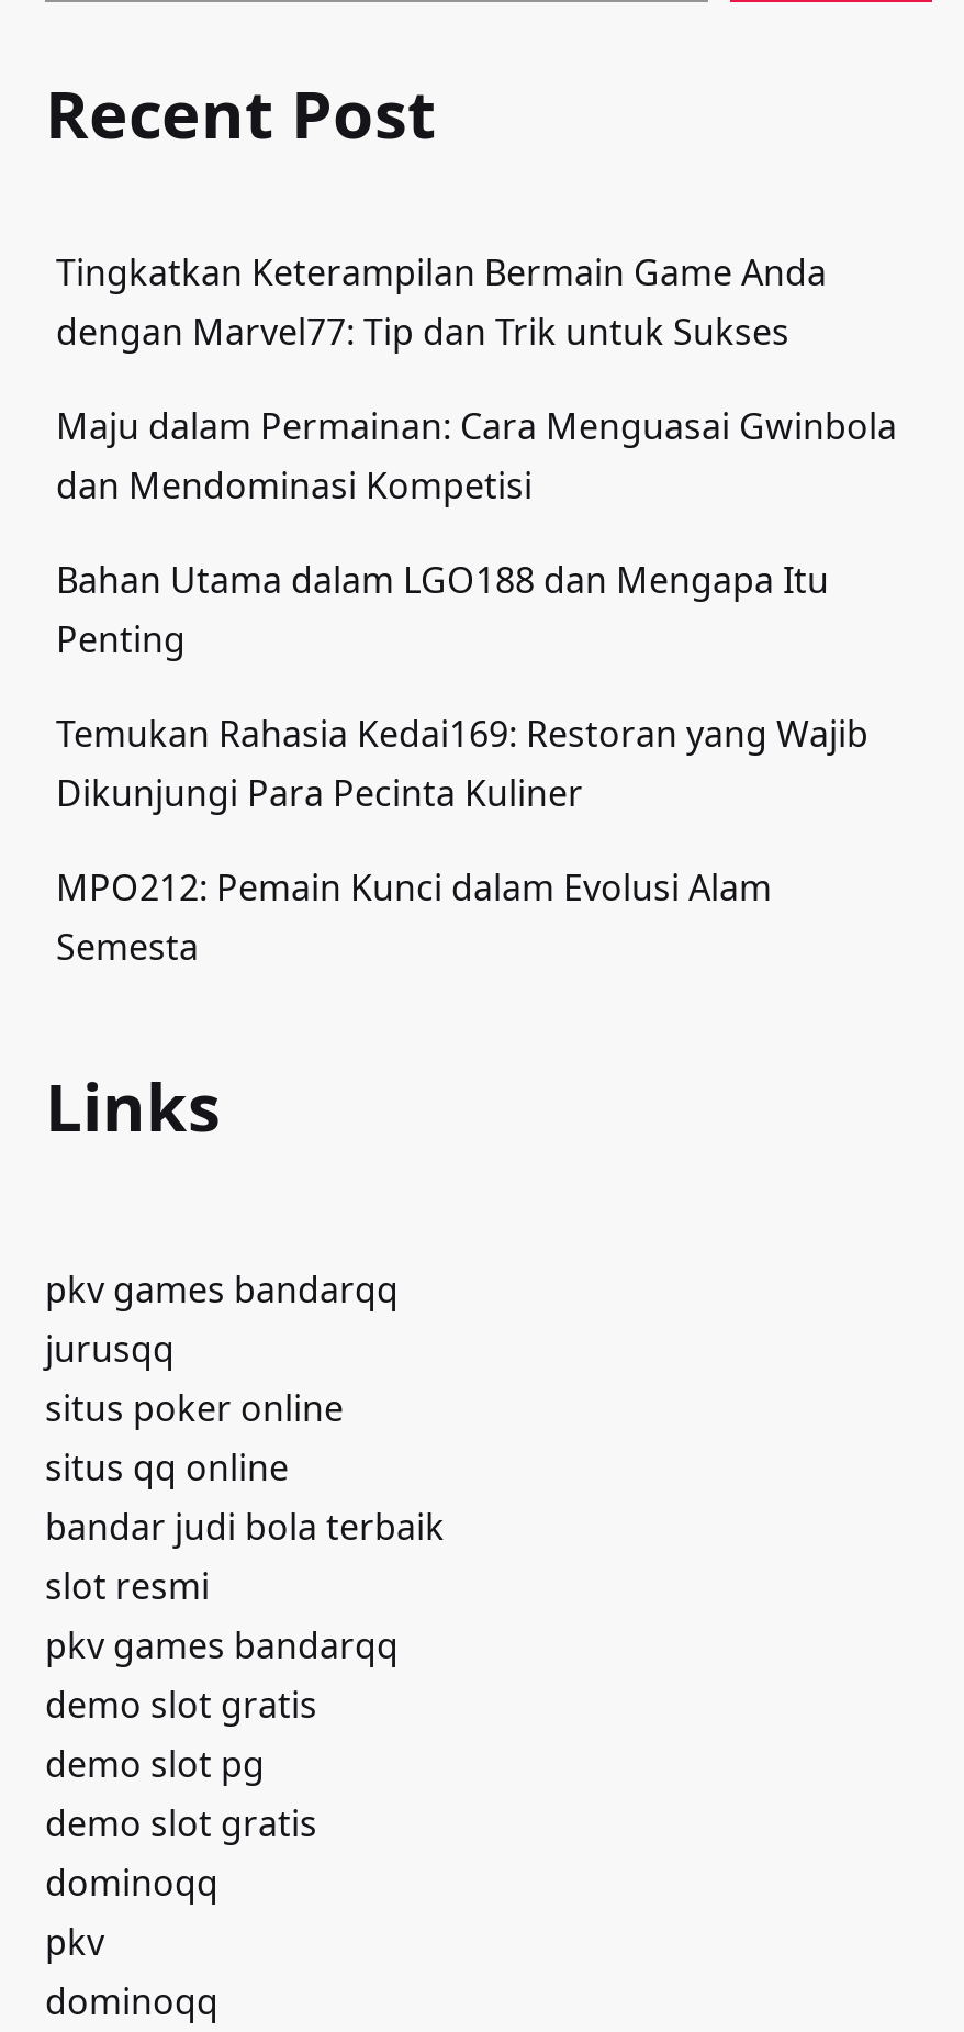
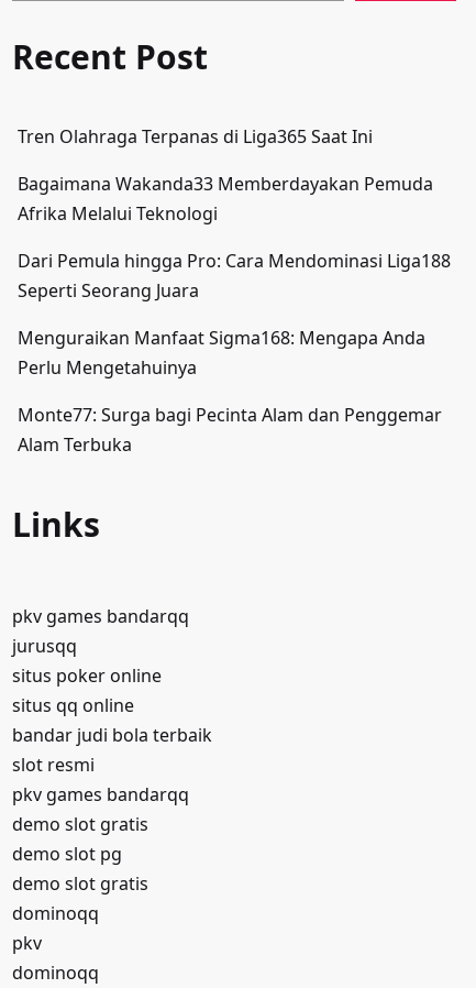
[56,248,827,356] Tingkatkan Keterampilan Bermain Game Anda | dengan Marvel77: Tip dan Trik untuk Sukses -> [18,124,373,148] Tren Olahraga Terpanas di Liga365 Saat Ini
[56,402,897,509] Maju dalam Permainan: Cara Menguasai Gwinbola | dan Mendominasi Kompetisi -> [18,172,433,225] Bagaimana Wakanda33 Memberdayakan Pemuda | Afrika Melalui Teknologi
[56,556,829,663] Bahan Utama dalam LGO188 dan Mengapa Itu | Penting -> [18,249,451,302] Dari Pemula hingga Pro: Cara Mendominasi Liga188 | Seperti Seorang Juara
[56,709,868,817] Temukan Rahasia Kedai169: Restoran yang Wajib | Dikunjungi Para Pecinta Kuliner -> [18,326,425,379] Menguraikan Manfaat Sigma168: Mengapa Anda | Perlu Mengetahuinya
[56,863,772,971] MPO212: Pemain Kunci dalam Evolusi Alam | Semesta -> [18,403,442,456] Monte77: Surga bagi Pecinta Alam dan Penggemar | Alam Terbuka

